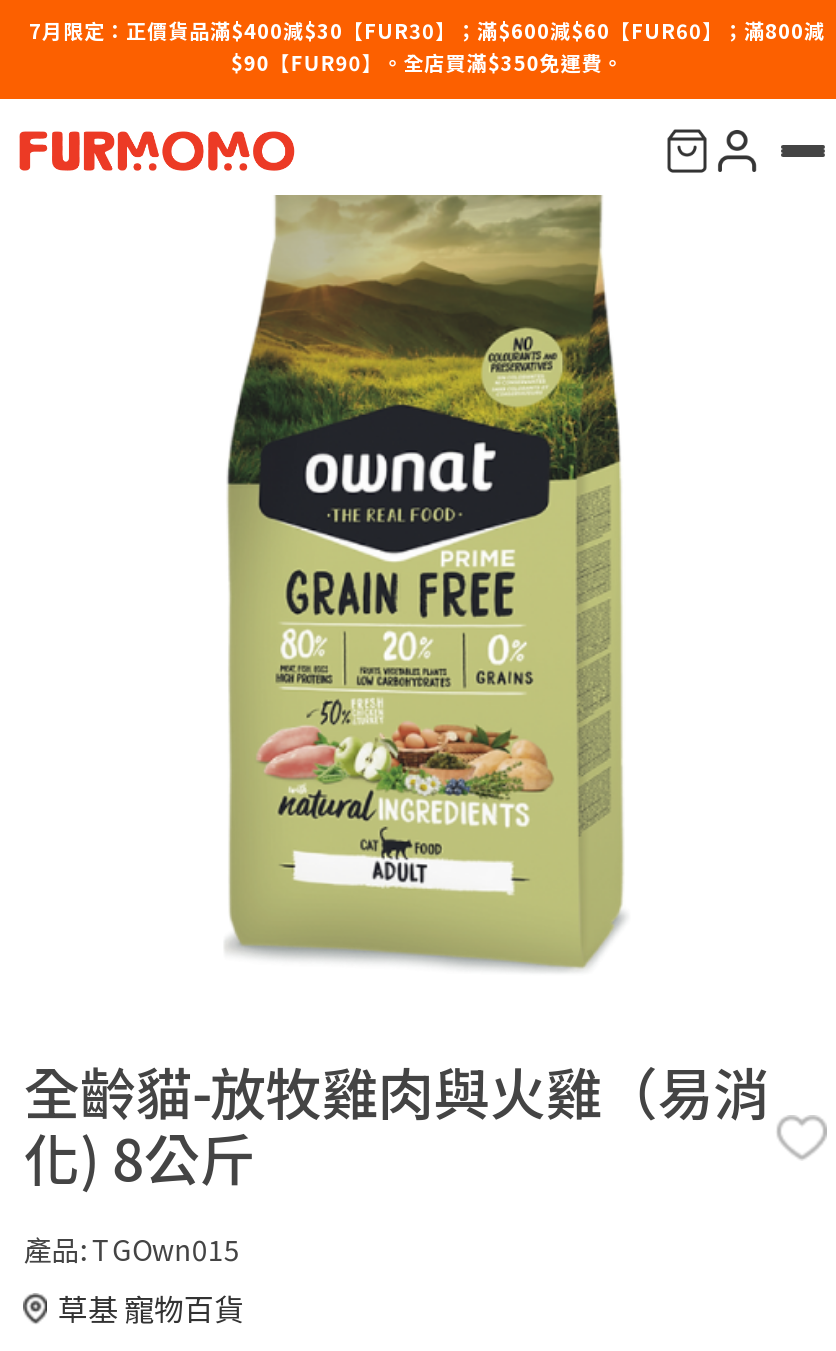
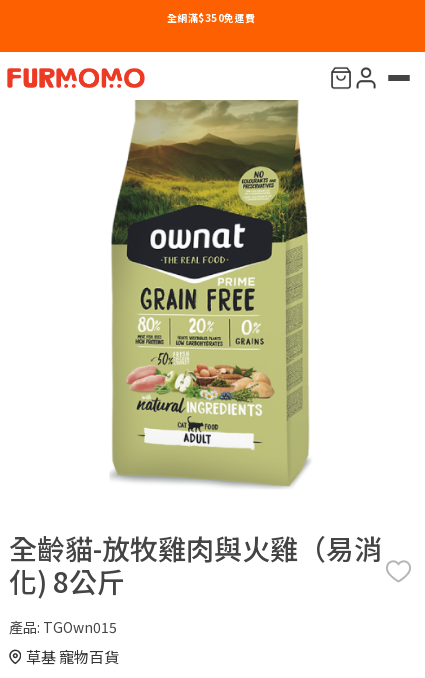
[29,15,825,77] 7月限定：正價貨品滿$400減$30【FUR30】；滿$600減$60【FUR60】；滿800減 | $90【FUR90】。全店買滿$350免運費。 -> [166,10,255,25] 全網滿$350免運費

